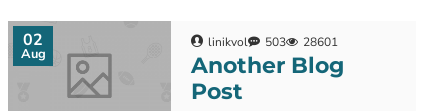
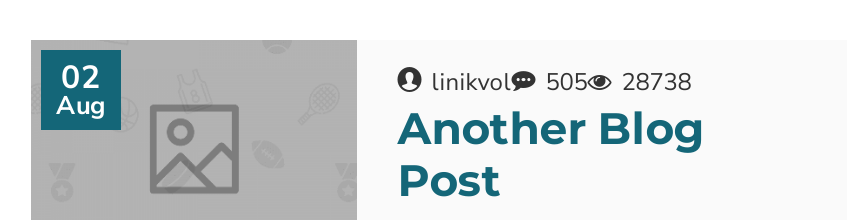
[265,34,286,50] 503 -> [545,66,587,98] 505
[303,34,338,50] 28601 -> [621,66,691,98] 28738

